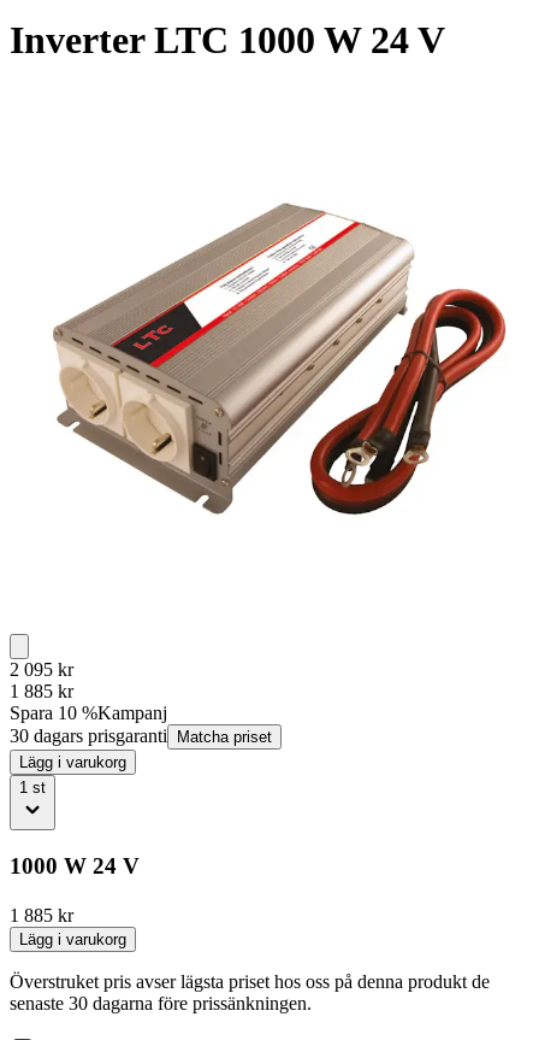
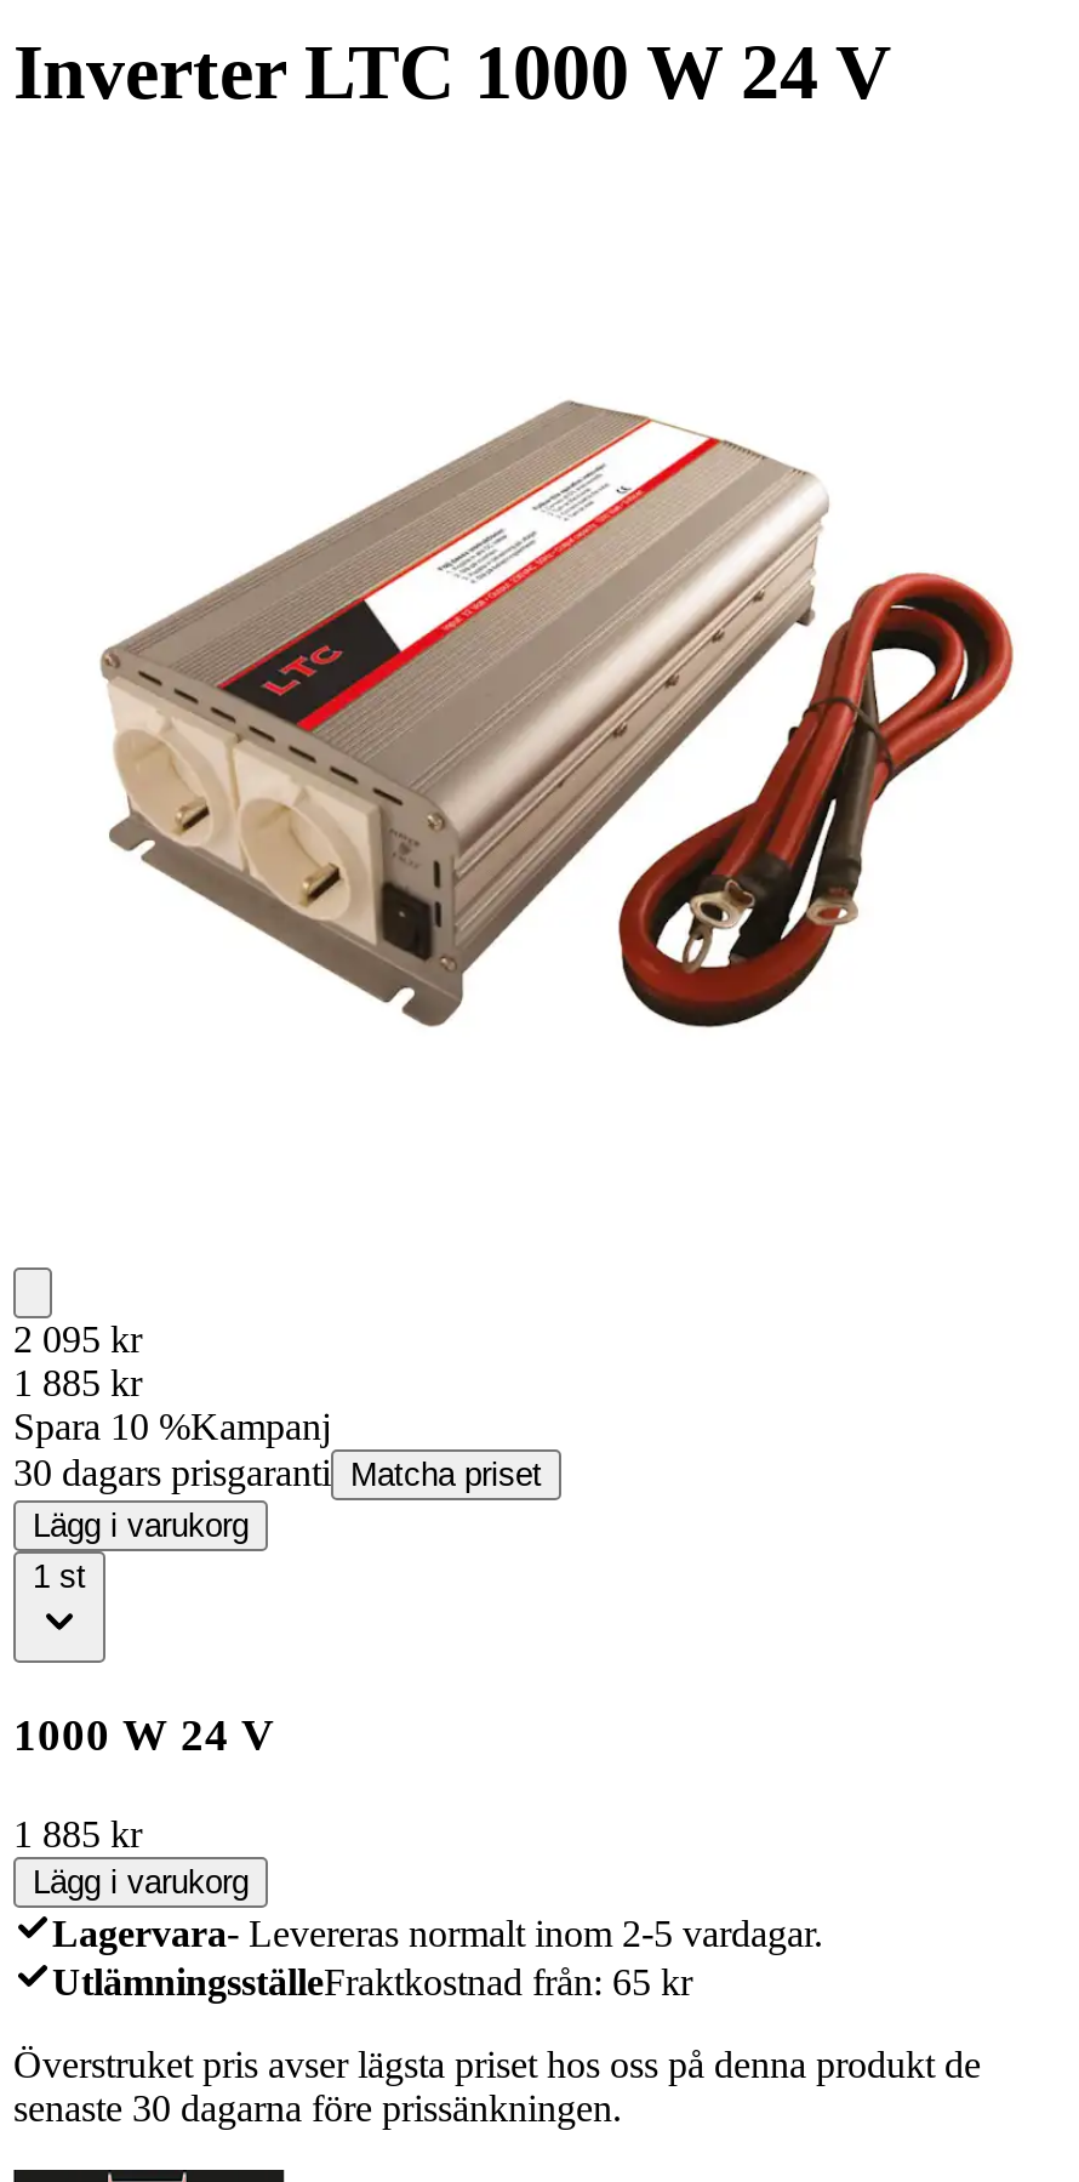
none -> [52,1912,823,2002] Lagervara- Levereras normalt inom 2-5 vardagar. | UtlämningsställeFraktkostnad från: 65 kr

